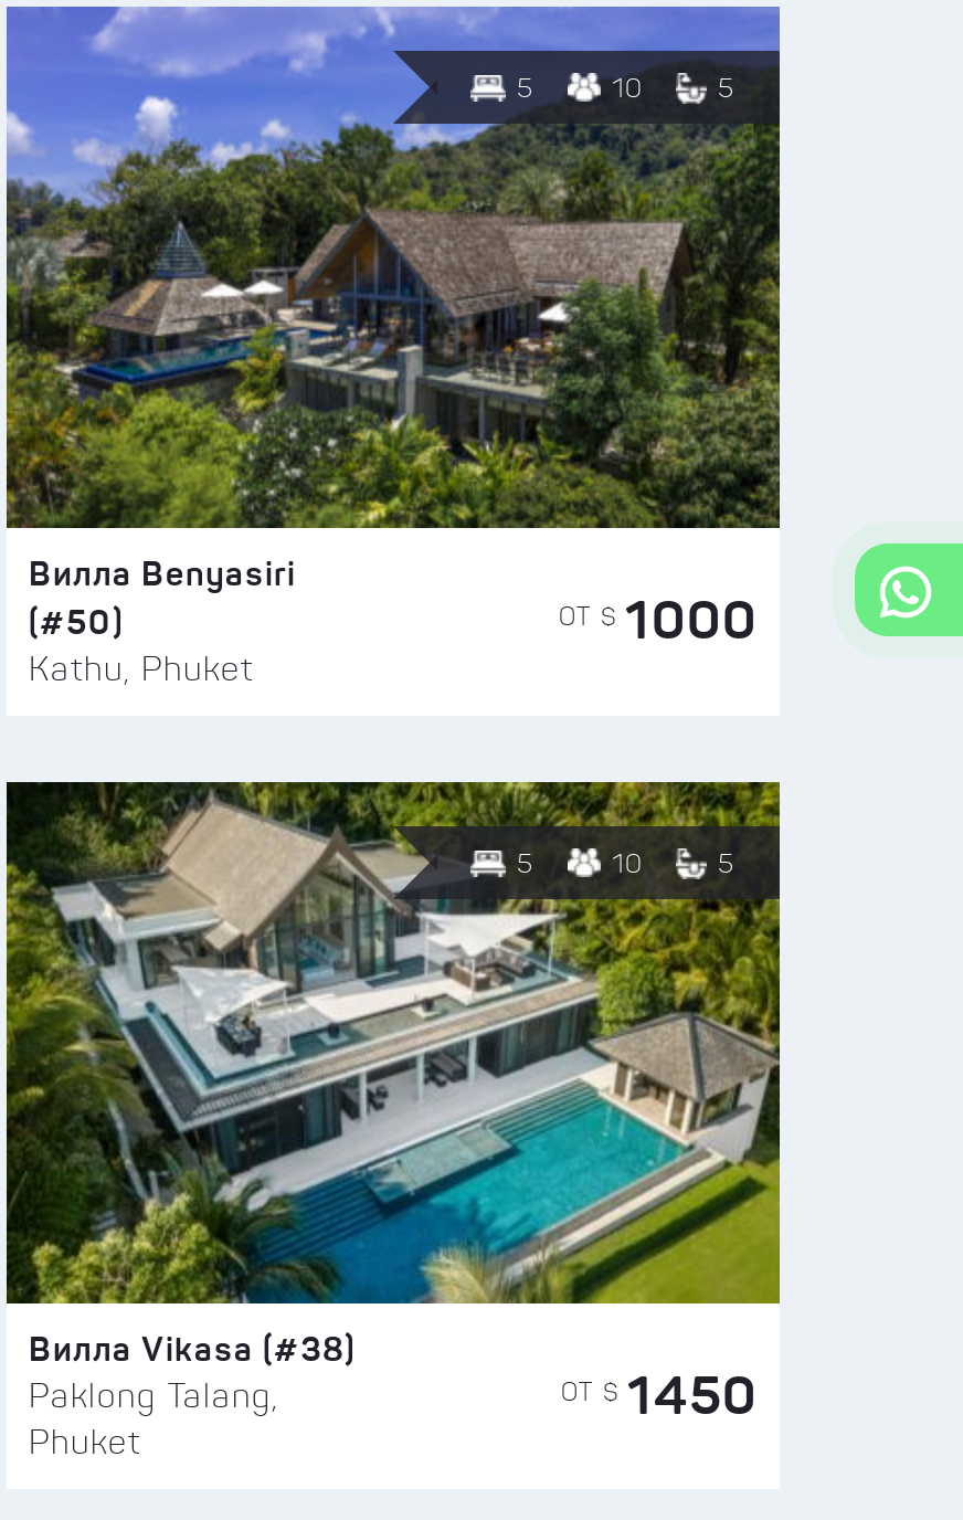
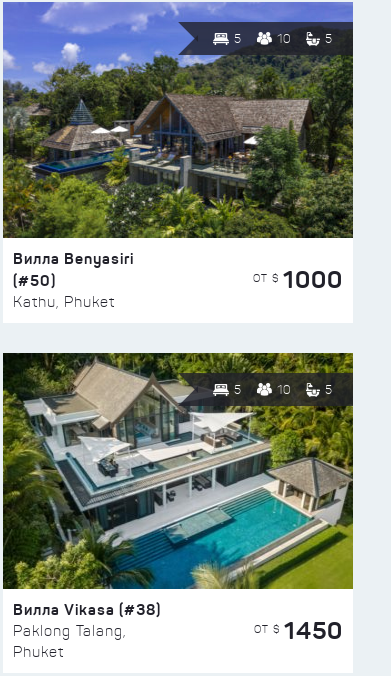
[853,541,956,638] [image] -> none

